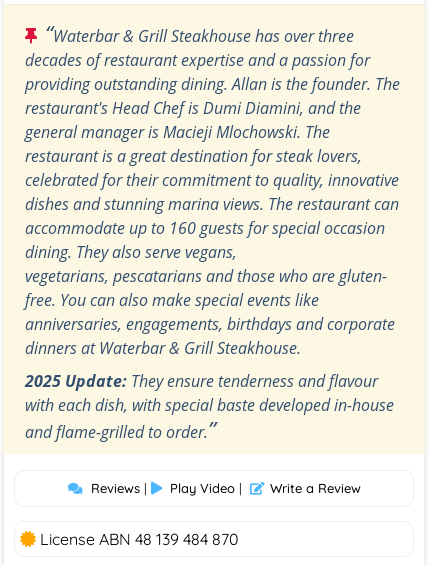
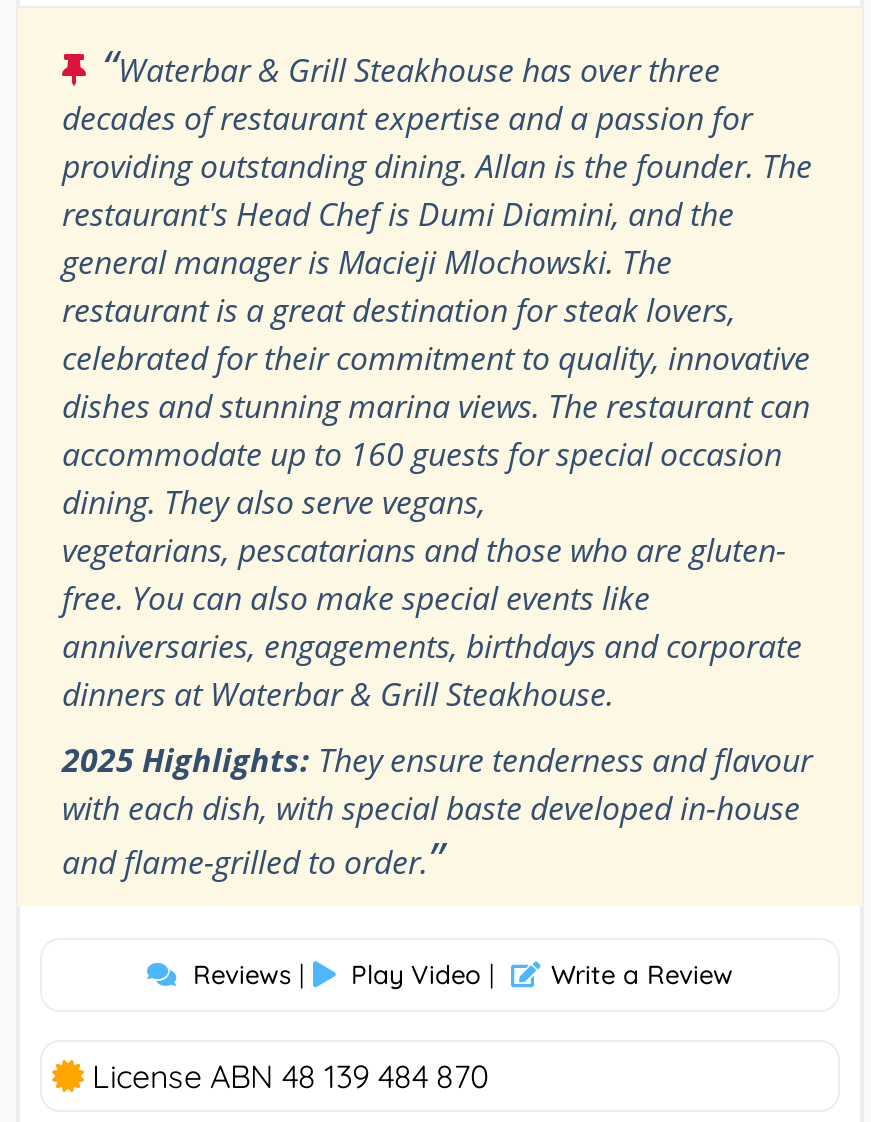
[25,370,378,392] 2025 Update: They ensure tenderness and flavour -> [62,739,812,783] 2025 Highlights: They ensure tenderness and flavour

